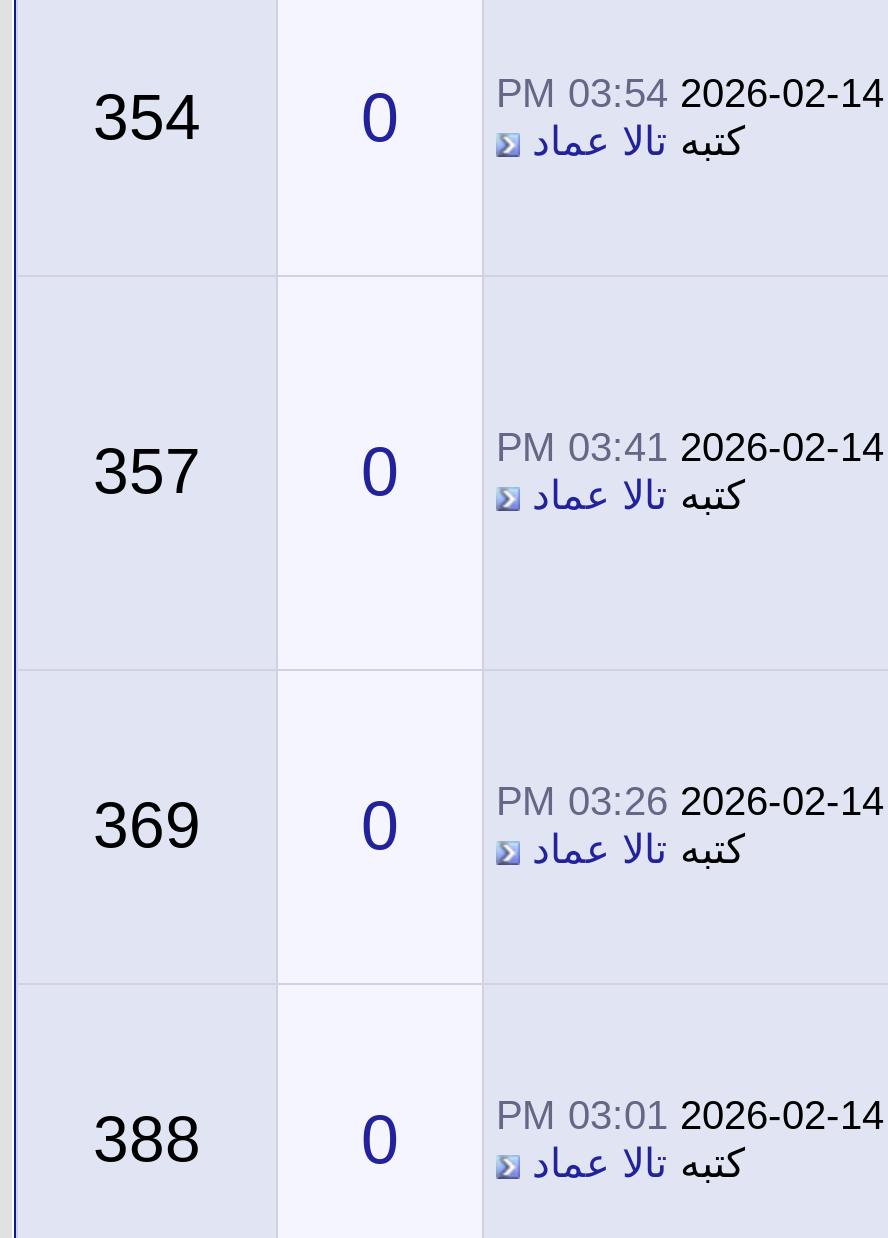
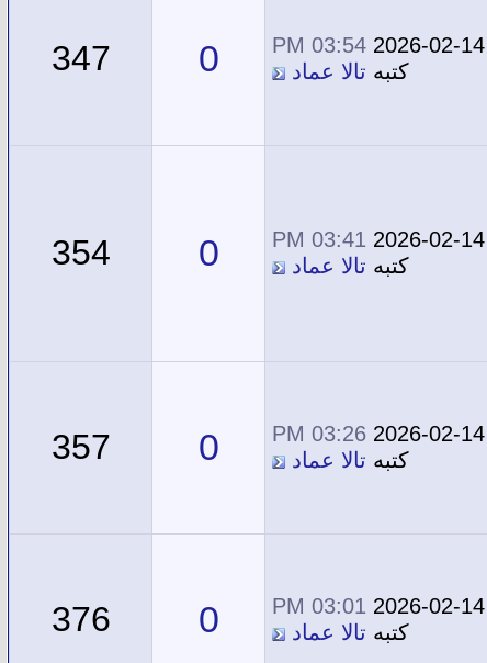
[93,81,201,153] 354 -> [51,38,110,78] 347
[93,435,201,507] 357 -> [51,233,110,272] 354
[93,789,201,861] 369 -> [51,427,110,466] 357
[93,1103,201,1175] 388 -> [51,599,110,639] 376

